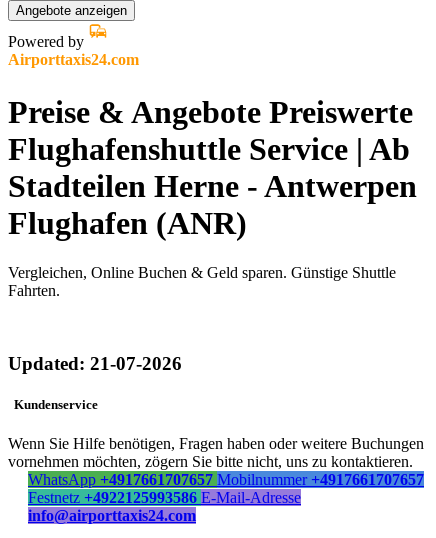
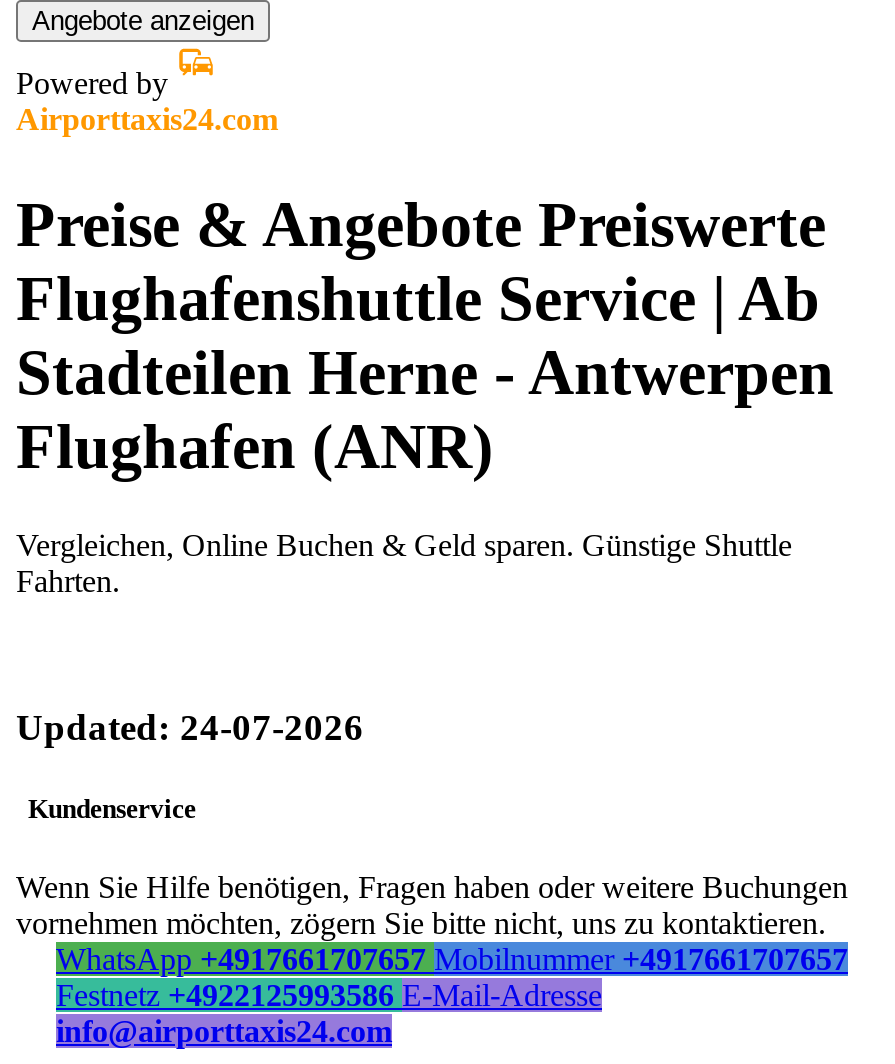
[8,353,182,374] Updated: 21-07-2026 -> [16,706,364,748] Updated: 24-07-2026

